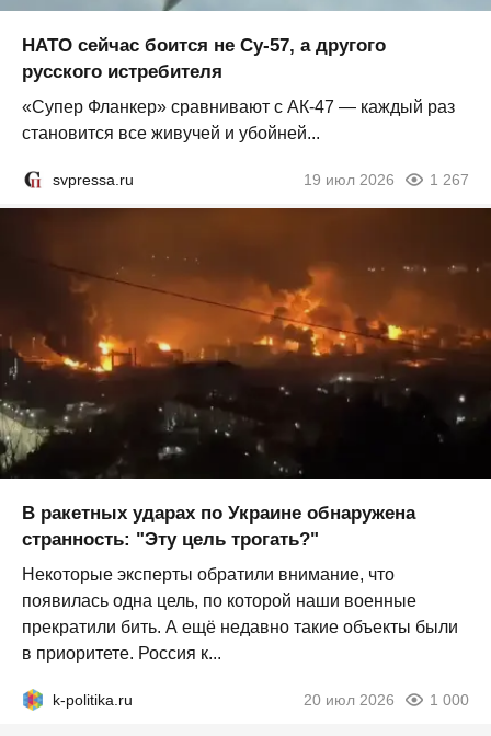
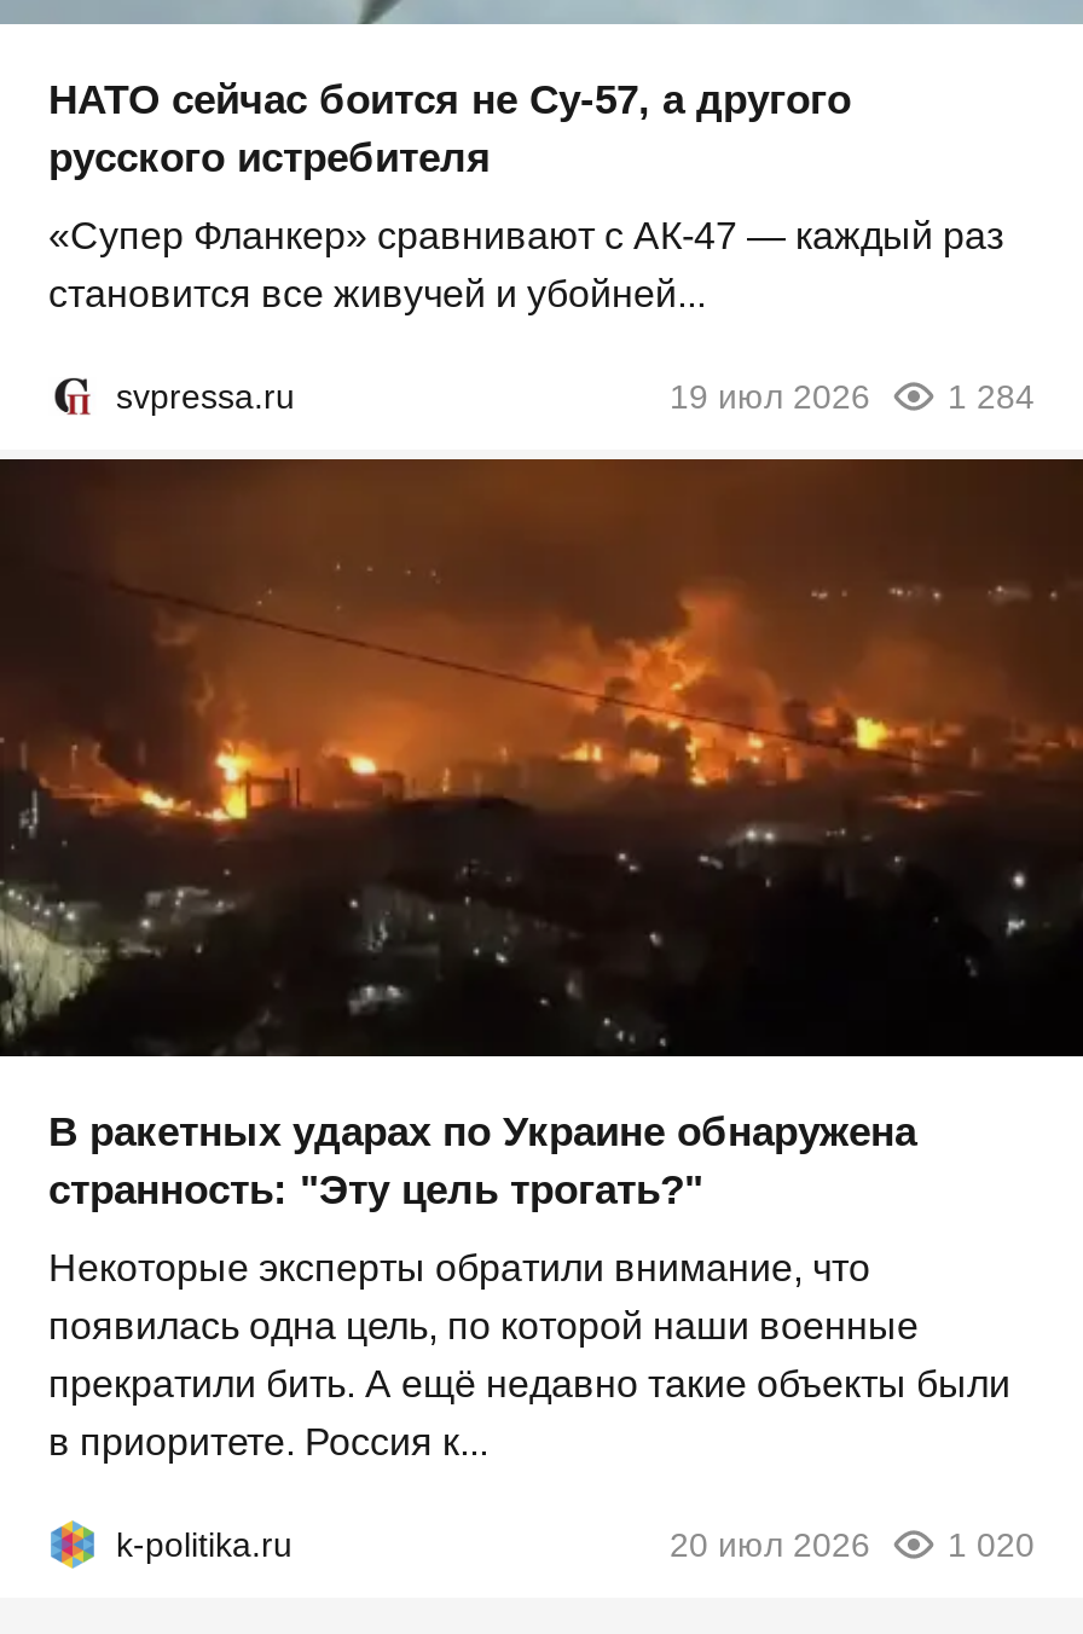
[304,171,469,189] 19 июл 2026 1 267 -> [670,378,1035,416] 19 июл 2026 1 284
[304,691,469,708] 20 июл 2026 1 000 -> [670,1525,1035,1563] 20 июл 2026 1 020

